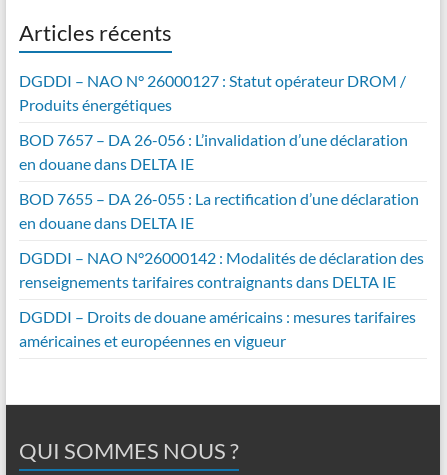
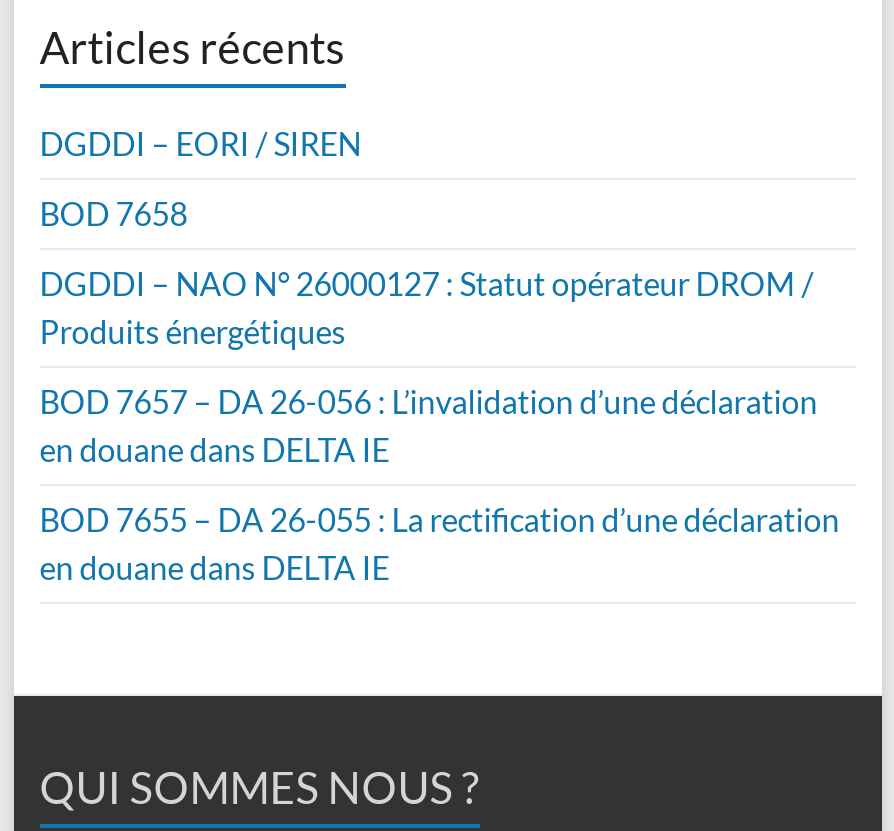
none -> [40,124,362,232] DGDDI – EORI / SIREN | BOD 7658
moved [19,71,419,232] -> [40,264,840,586]: DGDDI – NAO N° 26000127 : Statut opérateur DROM / | Produits énergétiques | BOD 7657 – DA 26-056 : L’invalidation d’une déclaration | en douane dans DELTA IE | BOD 7655 – DA 26-055 : La rectification d’une déclaration | en douane dans DELTA IE
[19,248,424,350] DGDDI – NAO N°26000142 : Modalités de déclaration des | renseignements tarifaires contraignants dans DELTA IE | DGDDI – Droits de douane américains : mesures tarifaires | américaines et européennes en vigueur -> none

